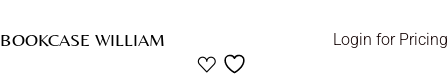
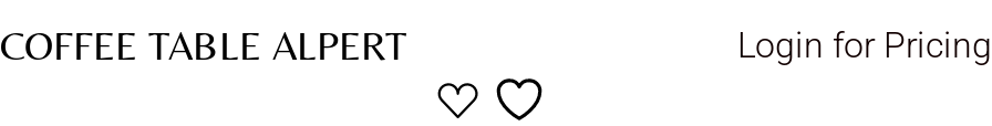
[0,29,165,50] BOOKCASE WILLIAM -> [0,22,407,69] COFFEE TABLE ALPERT

